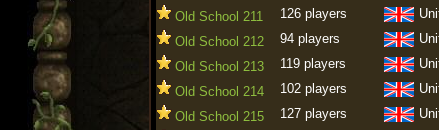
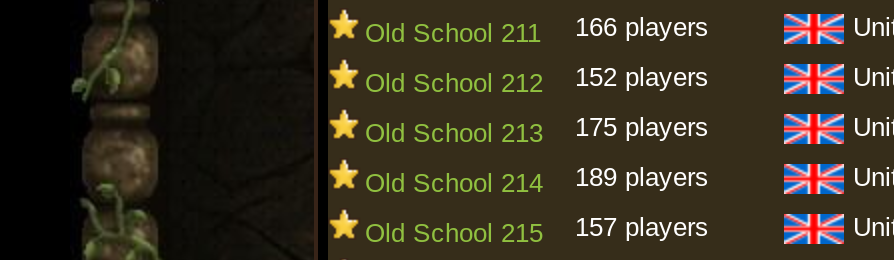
[174,6,346,24] Old School 211 126 players -> [365,12,709,48] Old School 211 166 players
[174,31,339,49] Old School 212 94 players -> [365,62,709,98] Old School 212 152 players
[174,56,345,74] Old School 213 119 players -> [365,112,709,148] Old School 213 175 players
[174,81,346,99] Old School 214 102 players -> [365,162,709,198] Old School 214 189 players
[174,106,346,124] Old School 215 127 players -> [365,212,709,248] Old School 215 157 players

